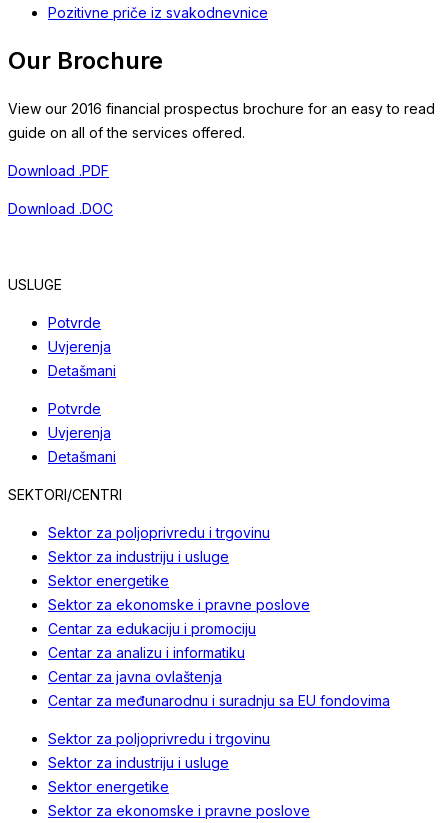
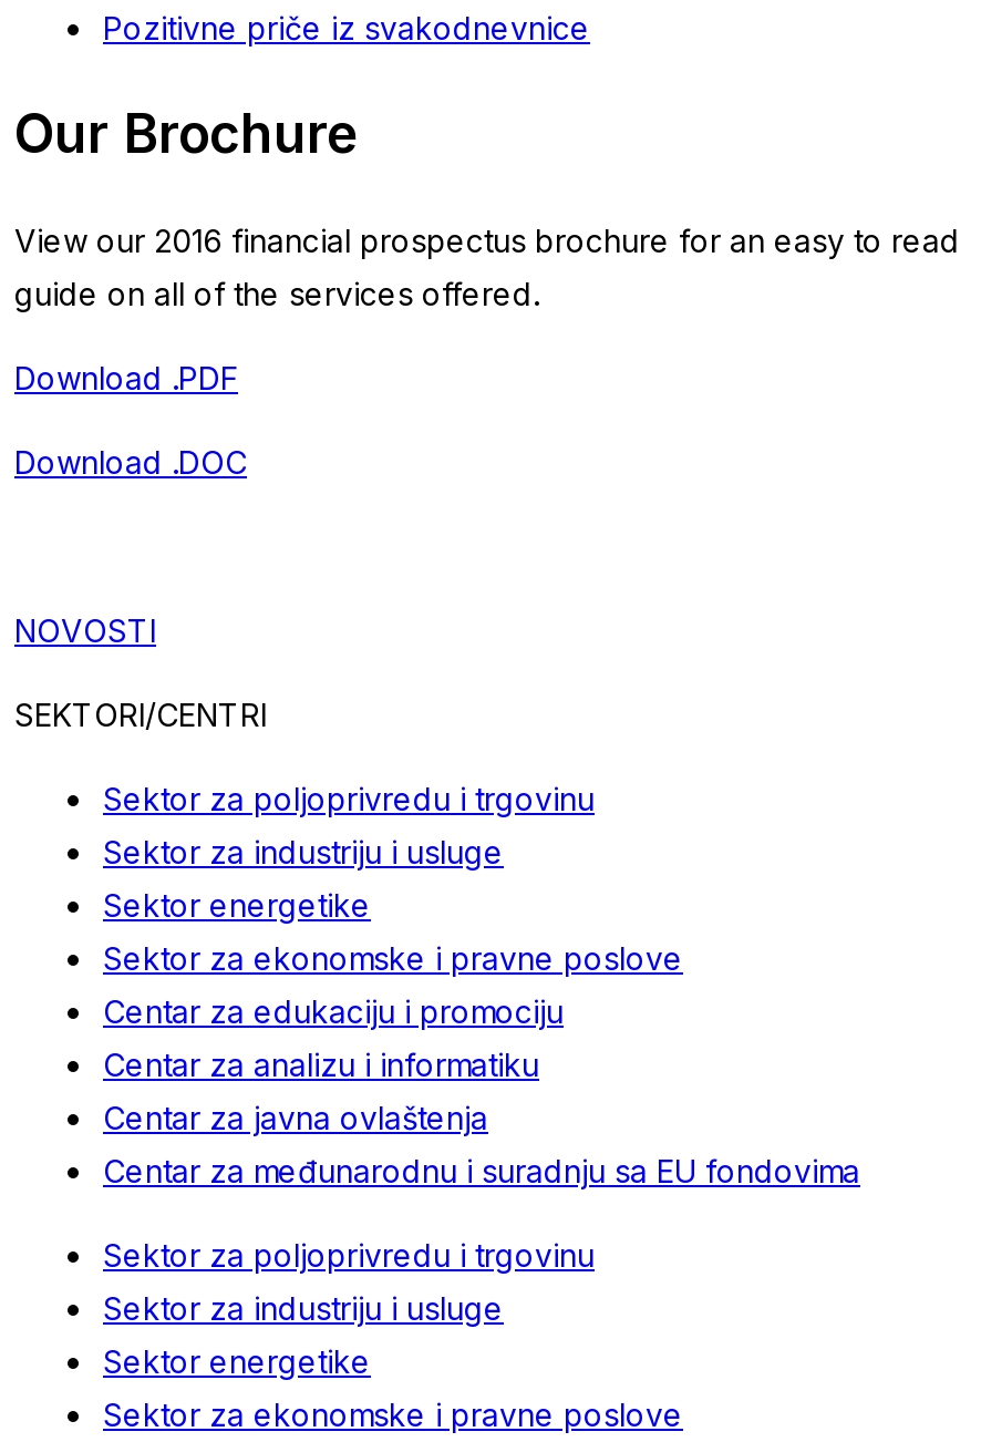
[8,276,116,465] USLUGE | Potvrde | Uvjerenja | Detašmani | Potvrde | Uvjerenja | Detašmani -> [14,611,156,649] NOVOSTI

